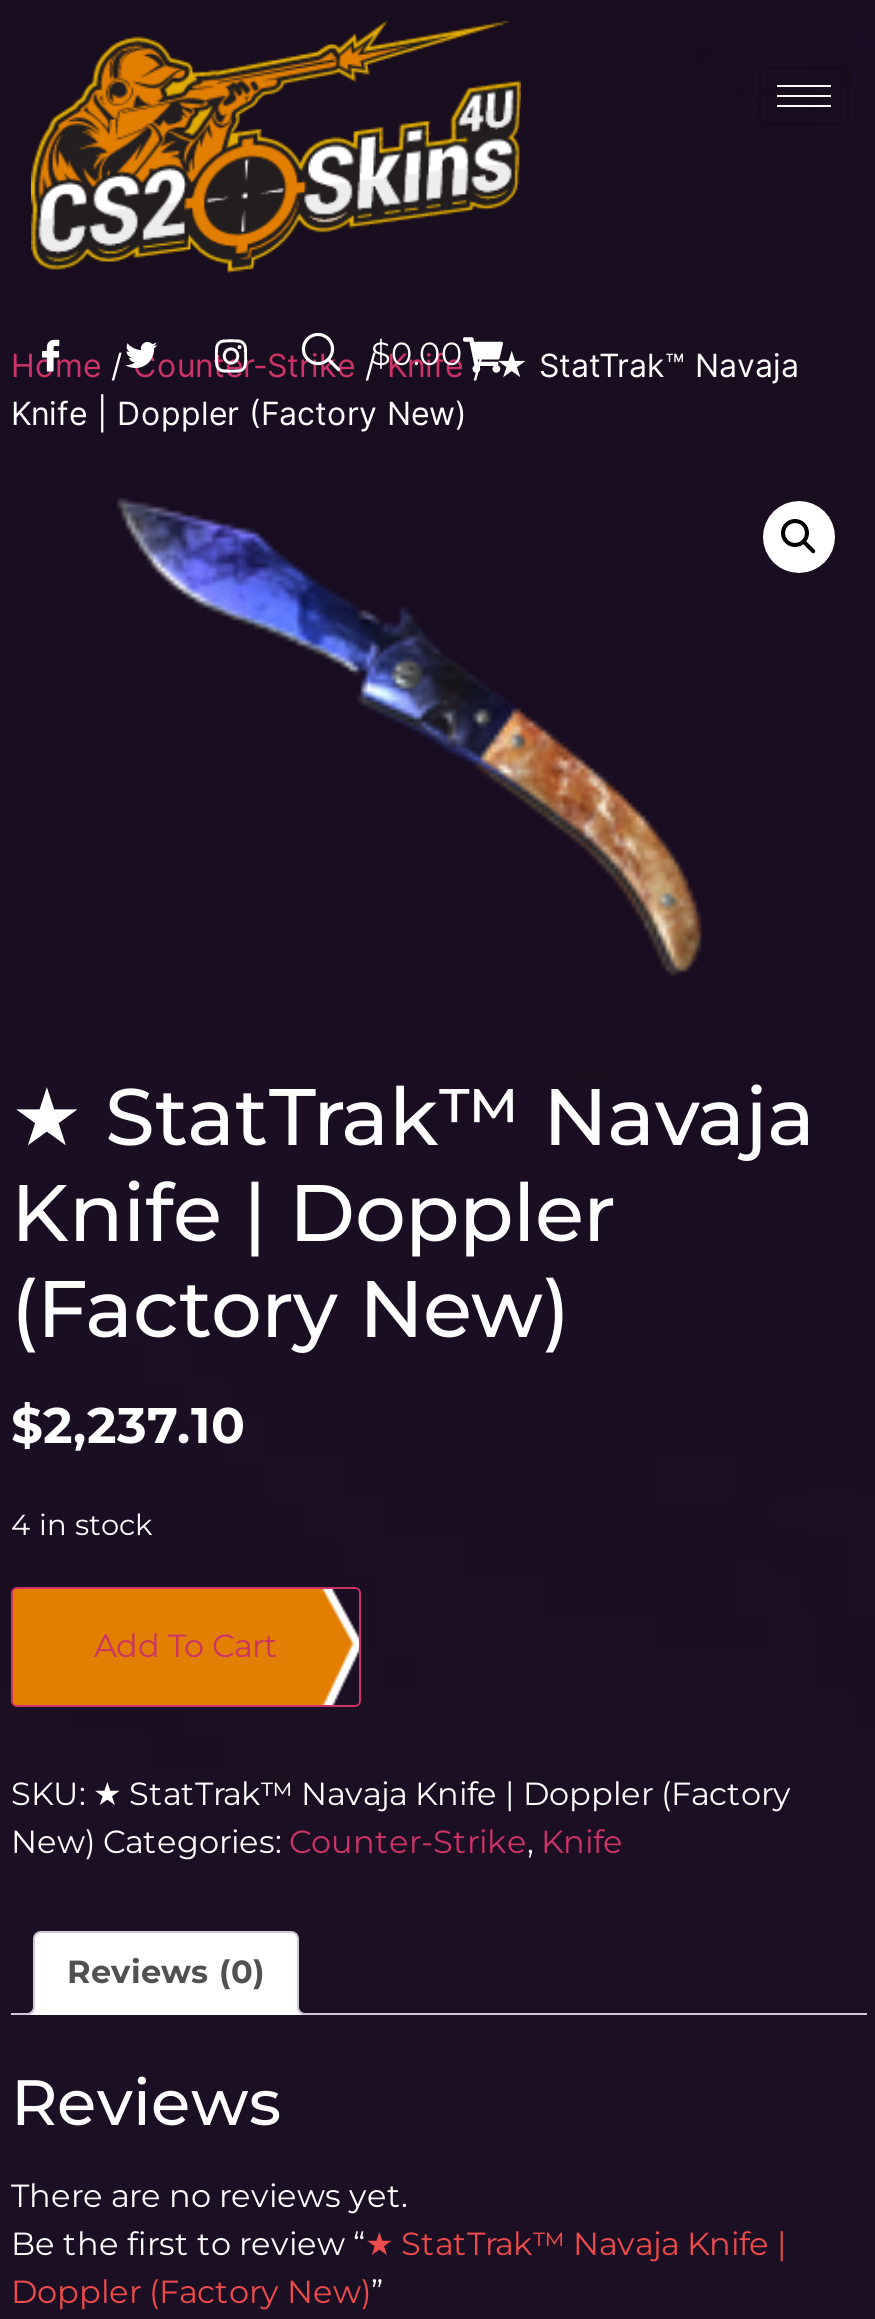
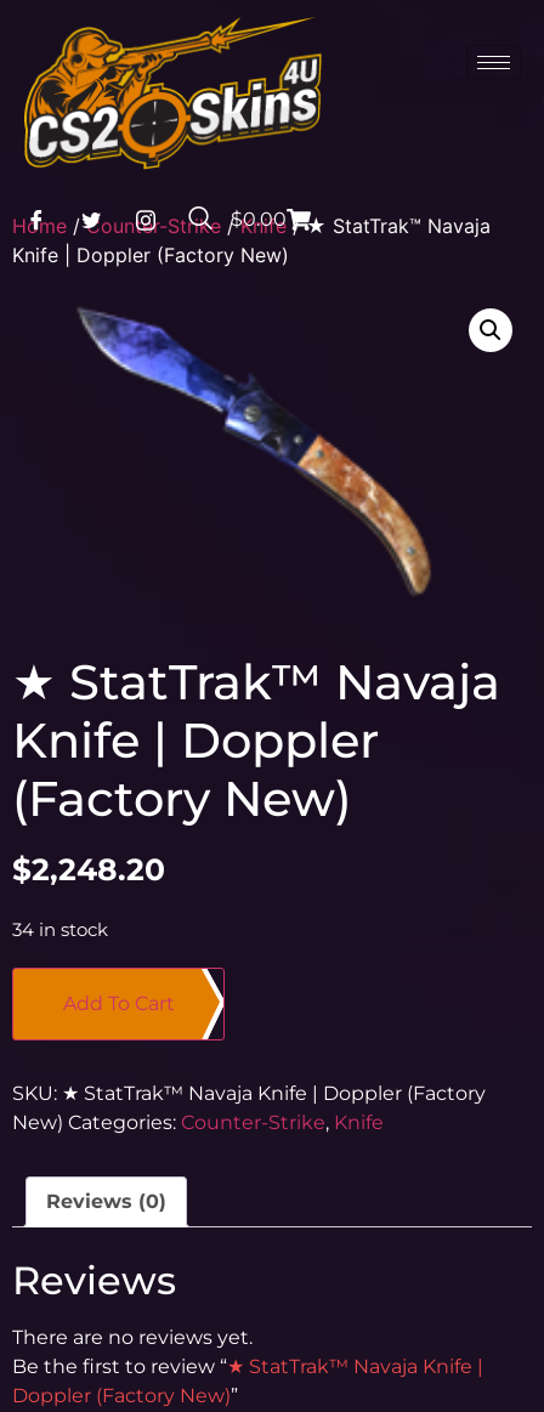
[11,1394,245,1454] $2,237.10 -> [12,850,165,887] $2,248.20
[11,1506,153,1542] 4 in stock -> [12,918,108,940] 34 in stock

